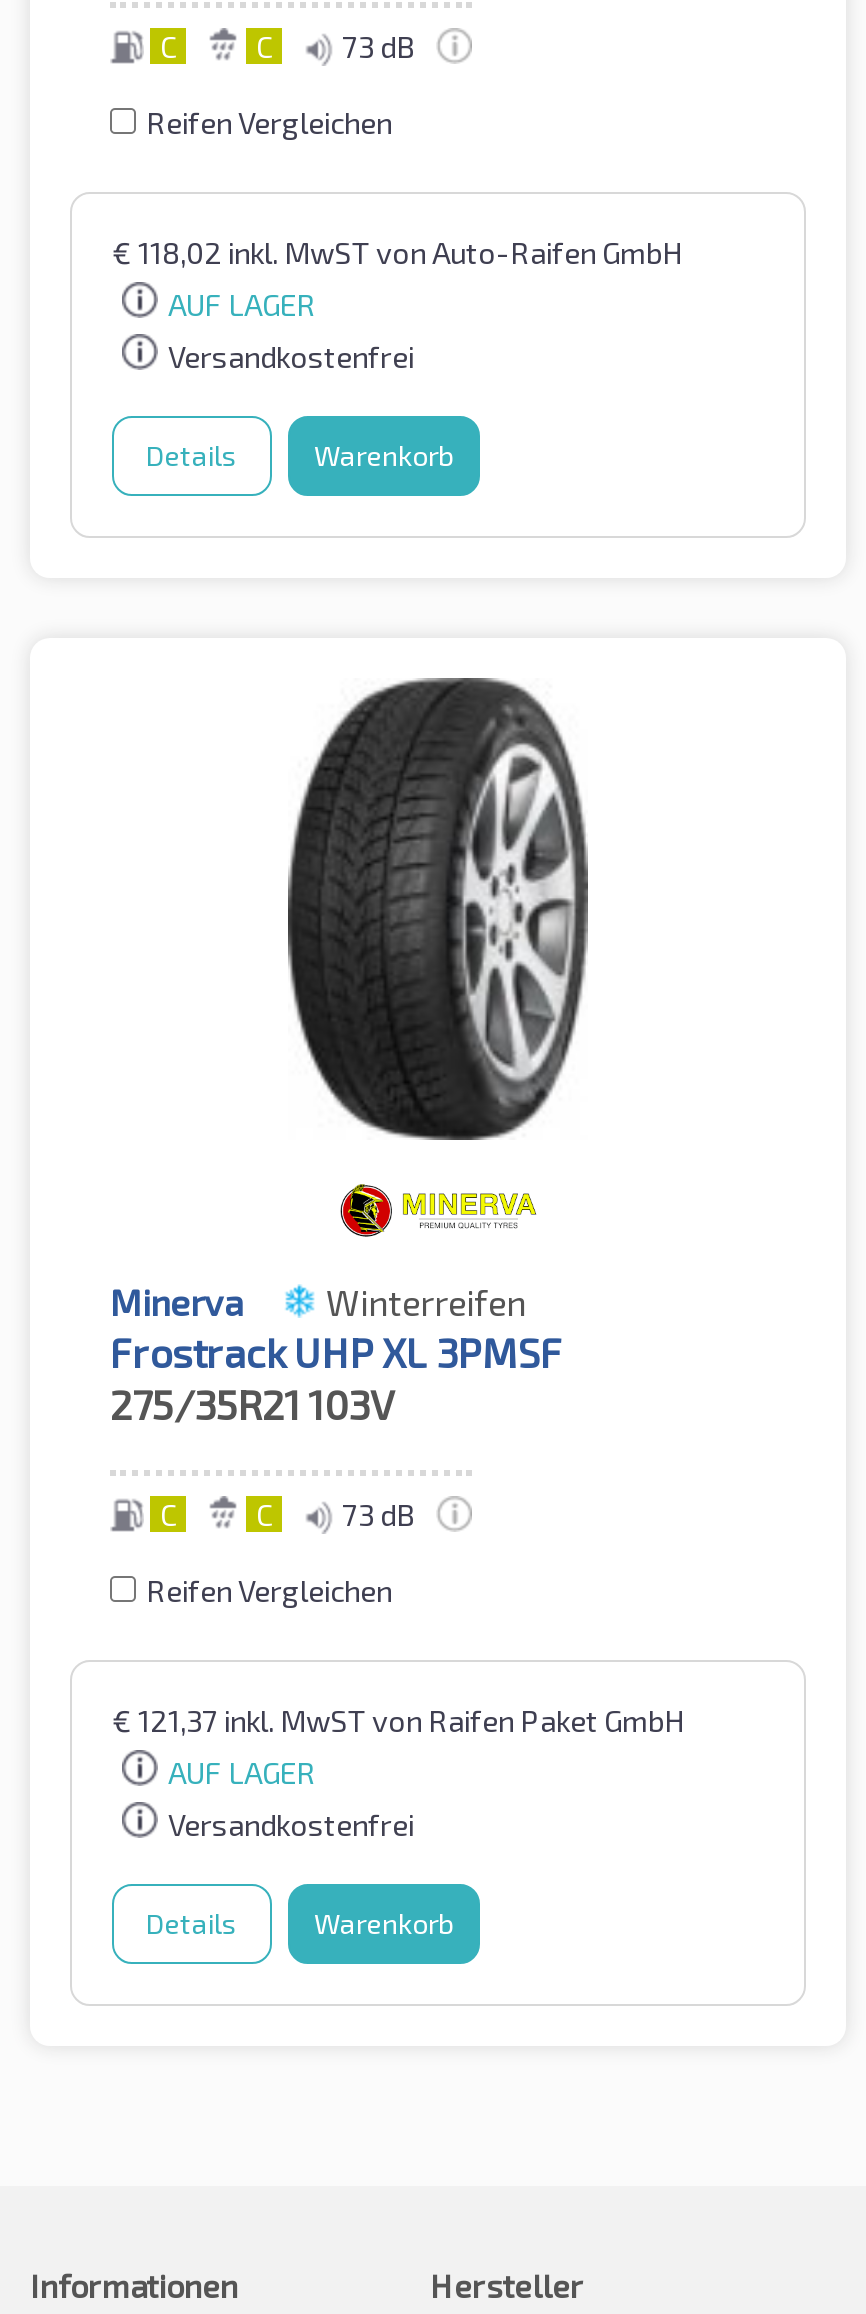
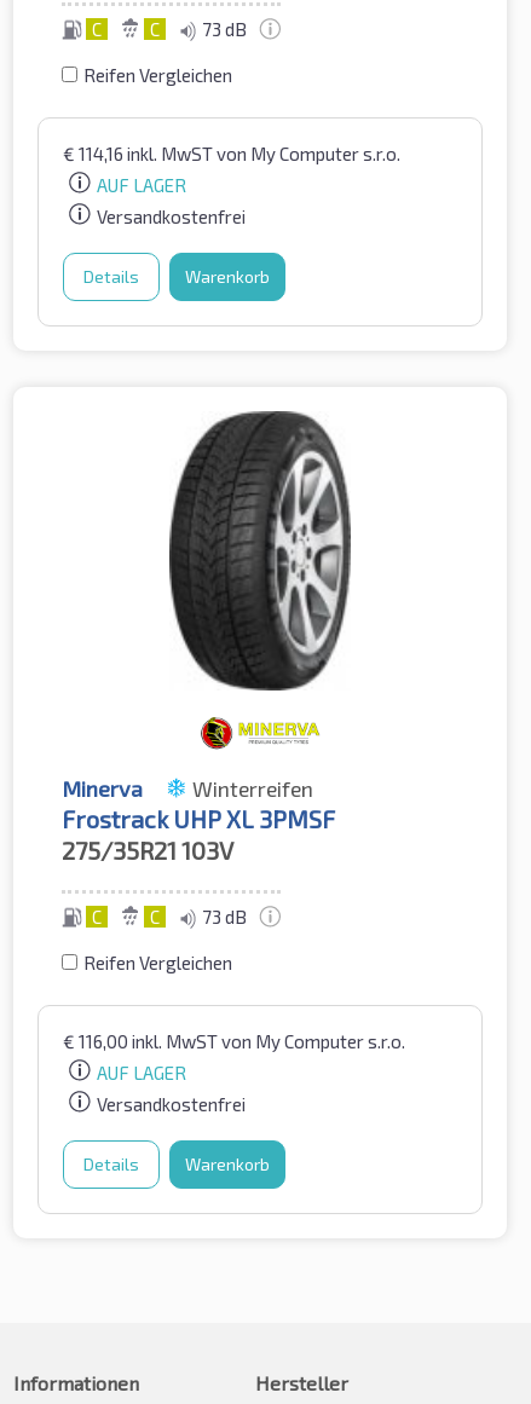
[112,235,682,271] € 118,02 inkl. MwST von Auto-Raifen GmbH -> [63,143,400,165] € 114,16 inkl. MwST von My Computer s.r.o.
[112,1702,684,1738] € 121,37 inkl. MwST von Raifen Paket GmbH -> [63,1030,405,1052] € 116,00 inkl. MwST von My Computer s.r.o.

